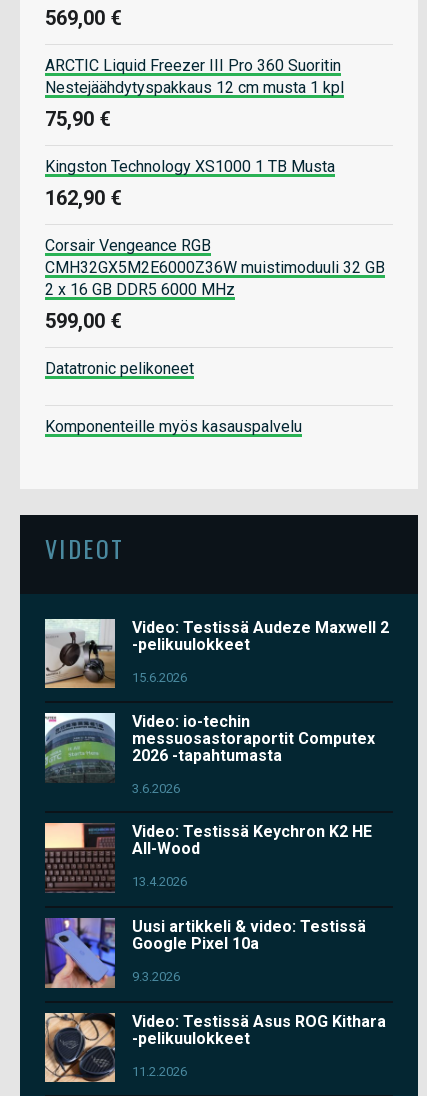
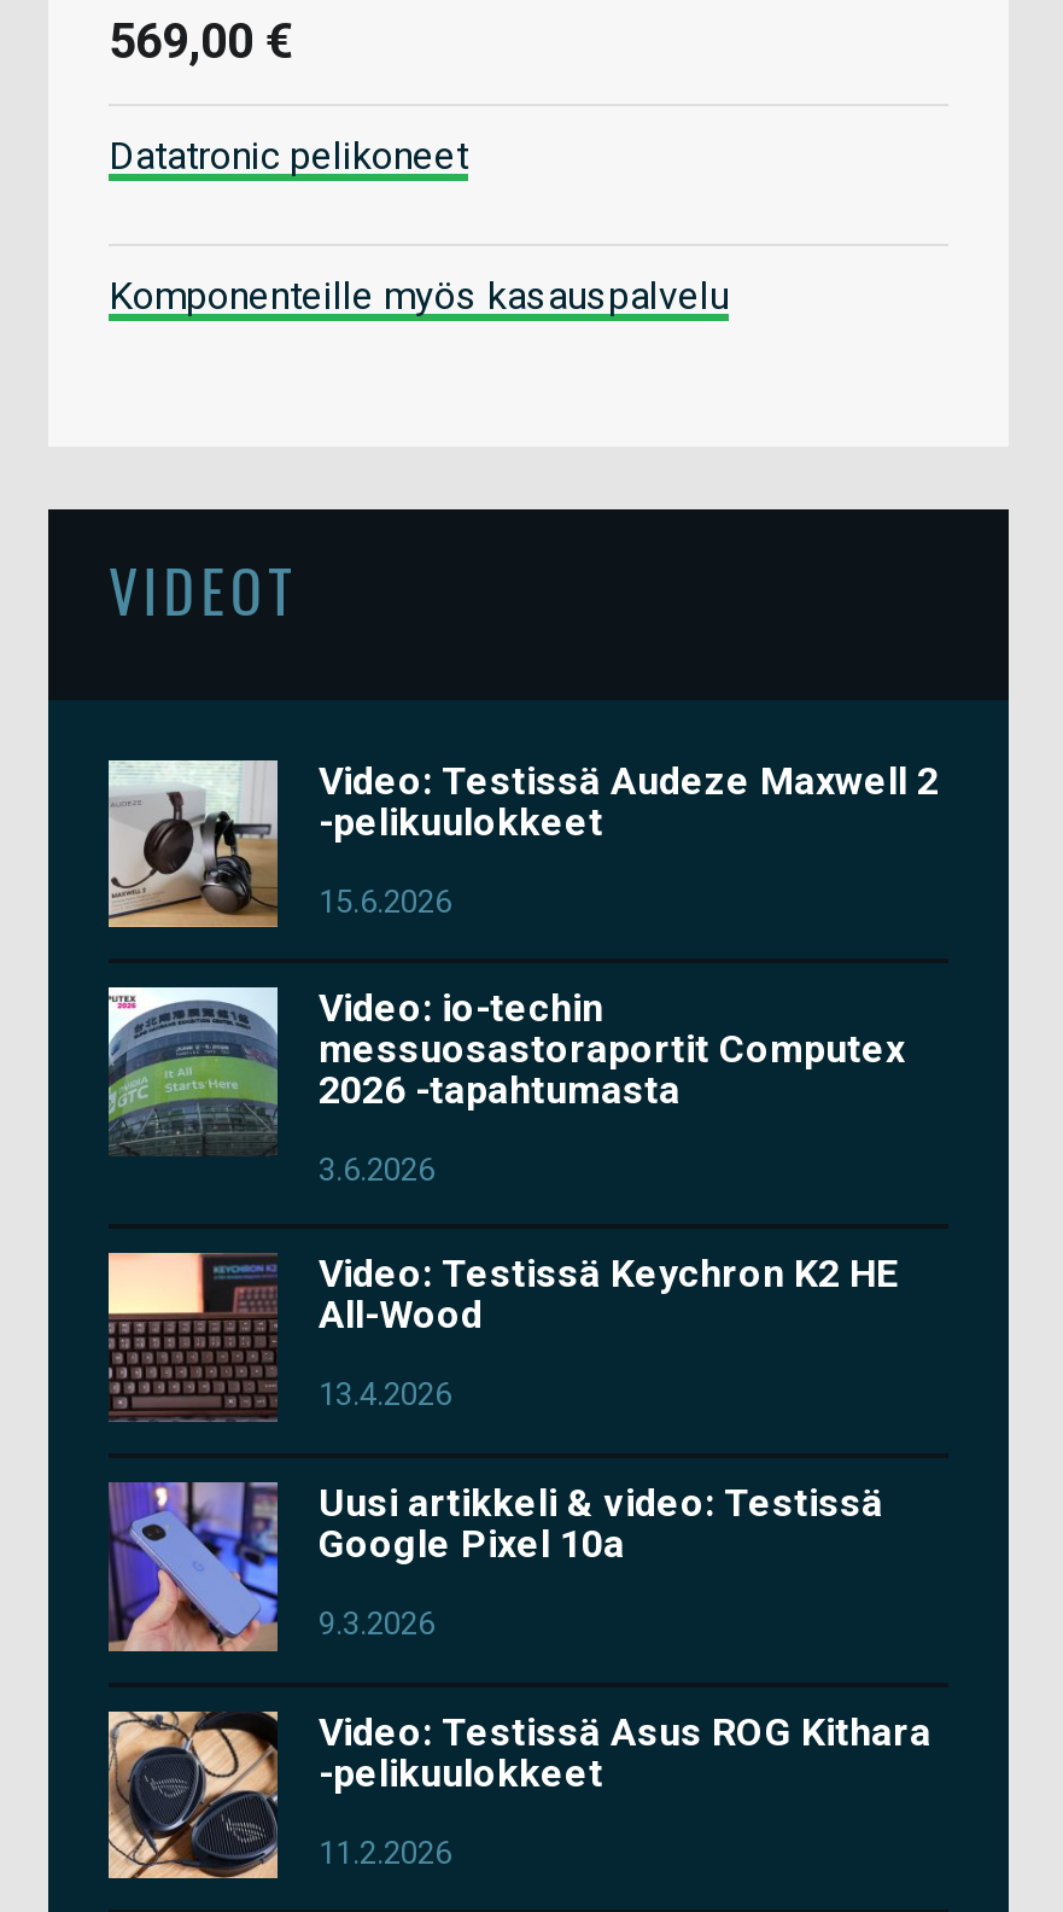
[45,56,385,333] ARCTIC Liquid Freezer III Pro 360 Suoritin | Nestejäähdytyspakkaus 12 cm musta 1 kpl | 75,90 € | Kingston Technology XS1000 1 TB Musta | 162,90 € | Corsair Vengeance RGB | CMH32GX5M2E6000Z36W muistimoduuli 32 GB | 2 x 16 GB DDR5 6000 MHz | 599,00 € -> none

